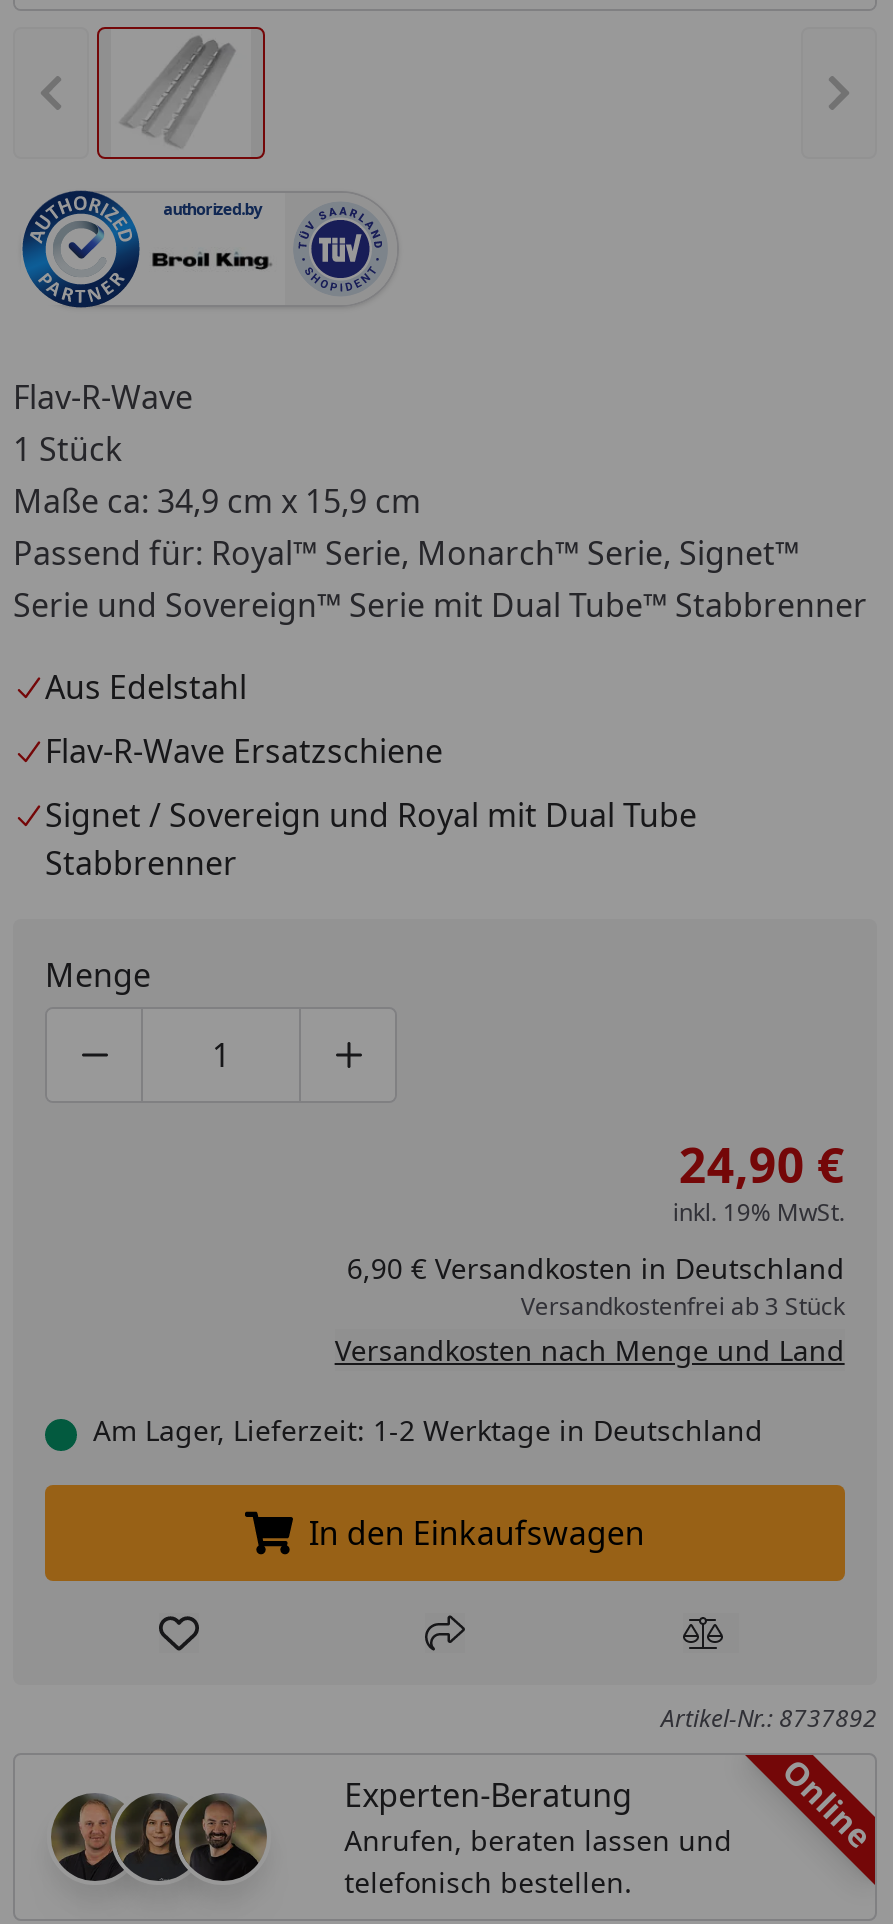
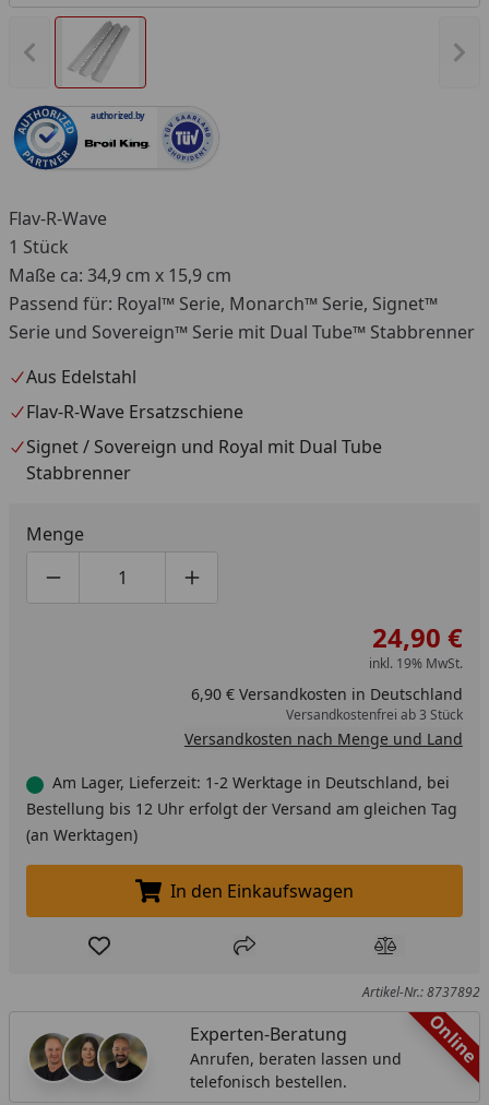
[93,1410,763,1448] Am Lager, Lieferzeit: 1-2 Werktage in Deutschland -> [26,772,457,845] Am Lager, Lieferzeit: 1-2 Werktage in Deutschland, bei | Bestellung bis 12 Uhr erfolgt der Versand am gleichen Tag | (an Werktagen)

